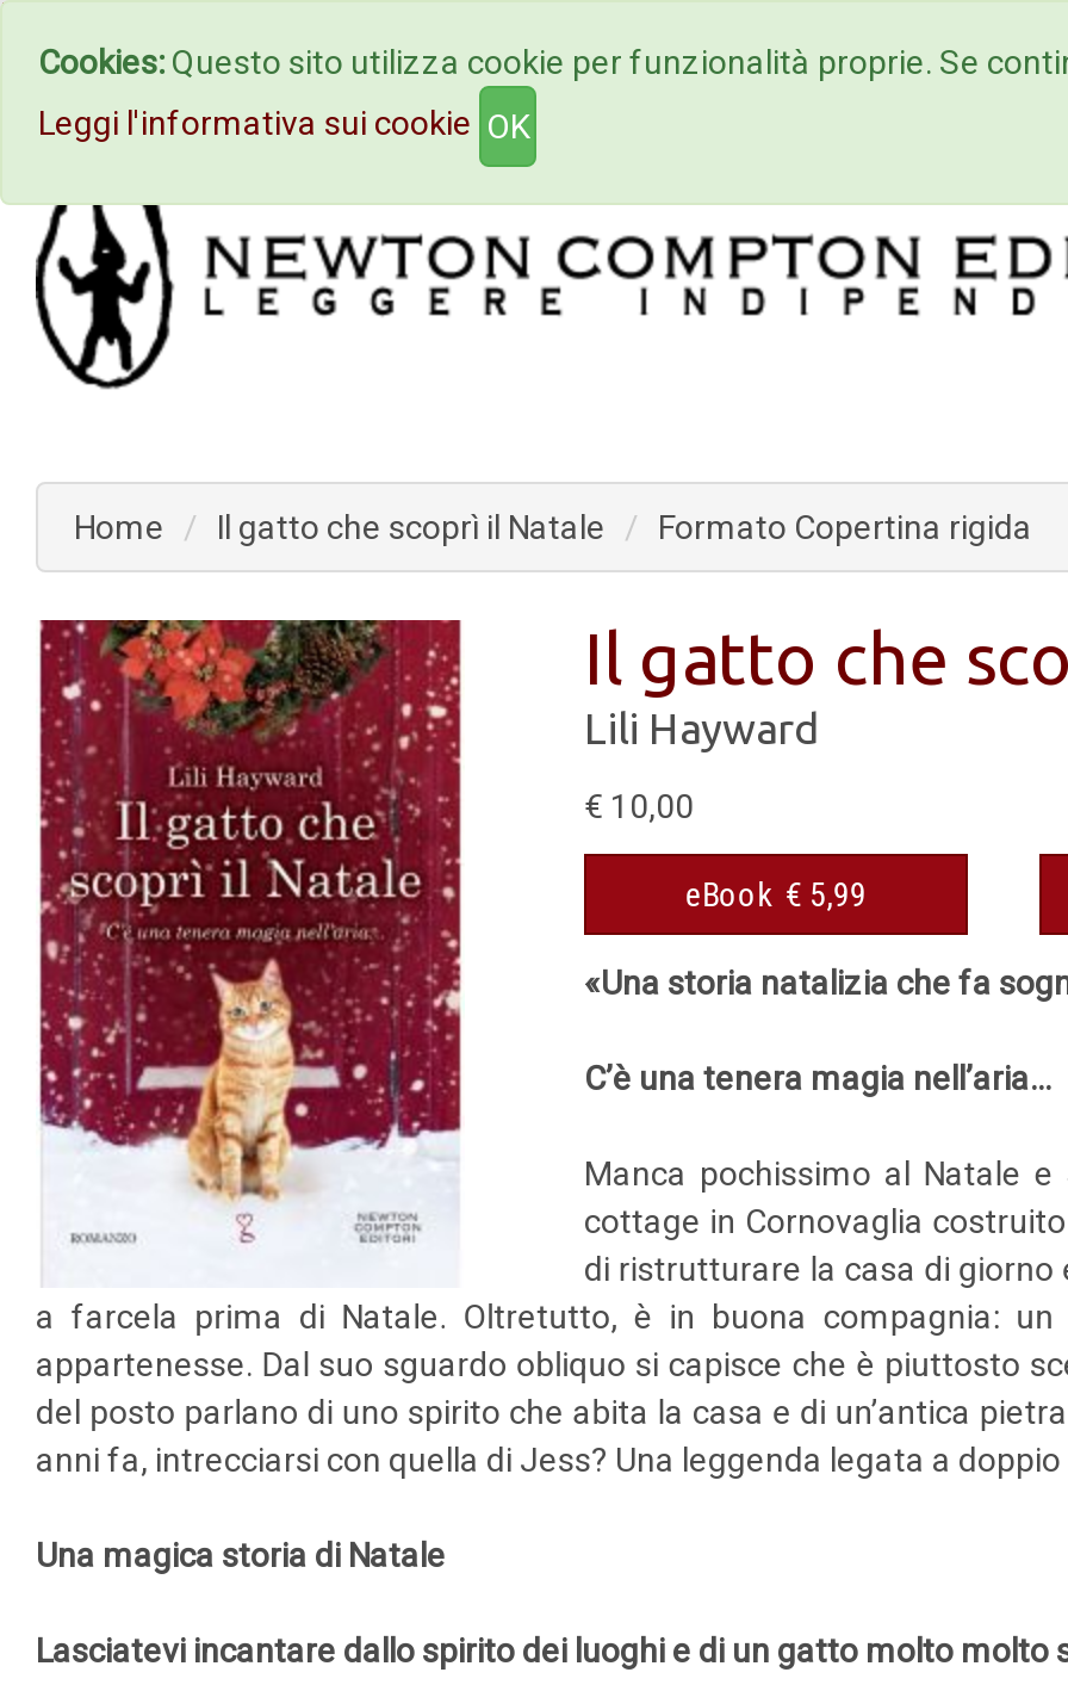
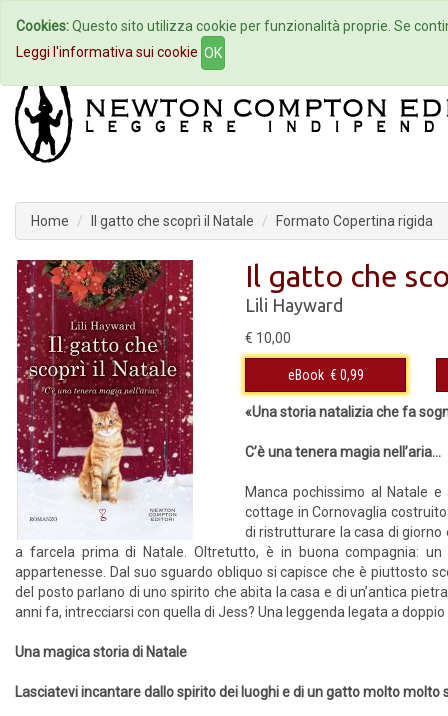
[686,875,867,913] eBook € 5,99 -> [288,367,364,383] eBook € 0,99

